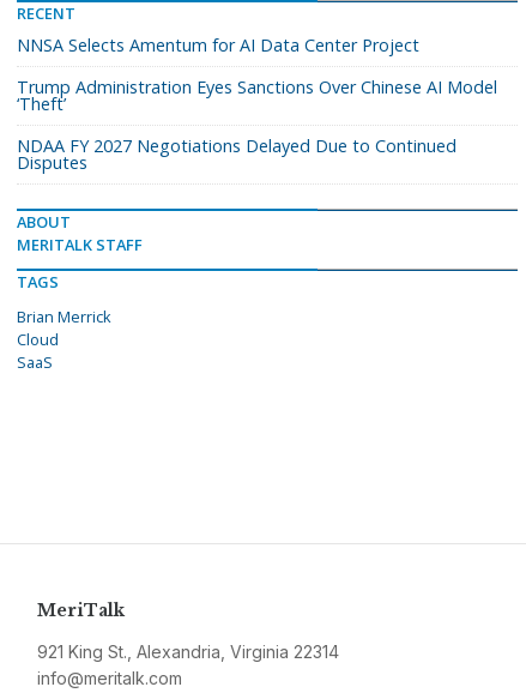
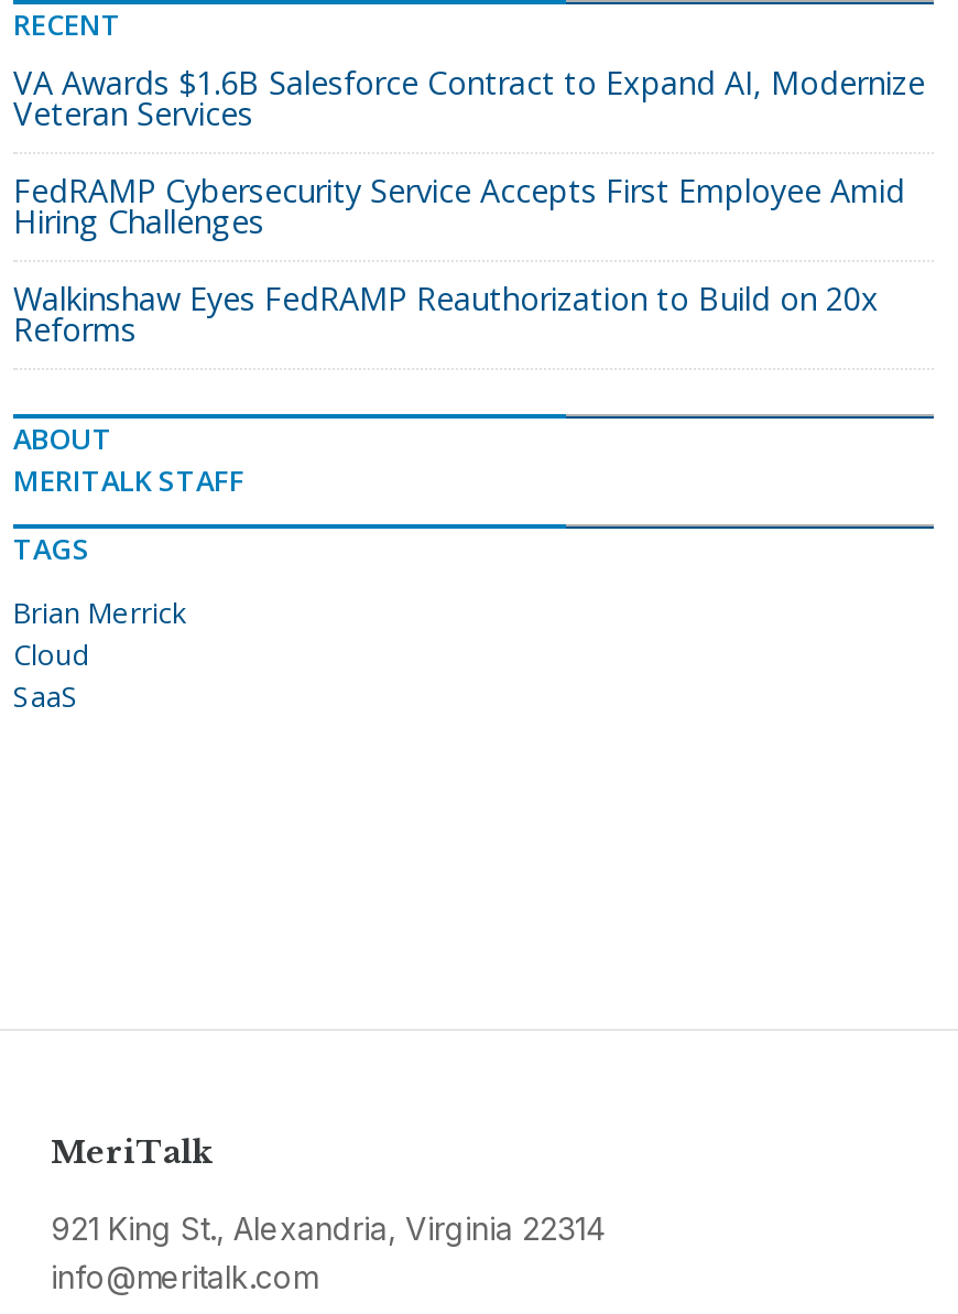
[17,34,419,56] NNSA Selects Amentum for AI Data Center Project -> [13,62,925,135] VA Awards $1.6B Salesforce Contract to Expand AI, Modernize | Veteran Services
[17,76,497,115] Trump Administration Eyes Sanctions Over Chinese AI Model | ‘Theft’ -> [13,170,905,243] FedRAMP Cybersecurity Service Accepts First Employee Amid | Hiring Challenges
[17,134,457,174] NDAA FY 2027 Negotiations Delayed Due to Continued | Disputes -> [13,278,879,350] Walkinshaw Eyes FedRAMP Reauthorization to Build on 20x | Reforms

